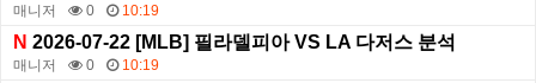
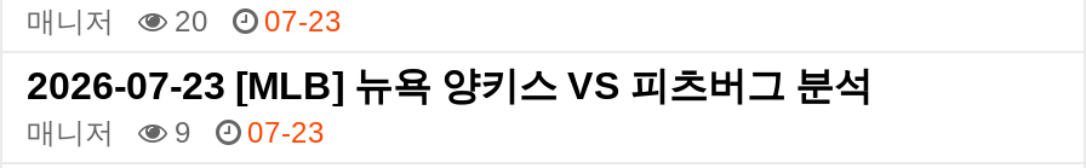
[86,3,159,19] 0 | 10:19 -> [175,5,342,39] 20 | 07-23
[13,32,456,52] N 2026-07-22 [MLB] 필라델피아 VS LA 다저스 분석 -> [27,66,873,107] 2026-07-23 [MLB] 뉴욕 양키스 VS 피츠버그 분석
[86,57,159,74] 0 | 10:19 -> [175,117,325,150] 9 | 07-23

